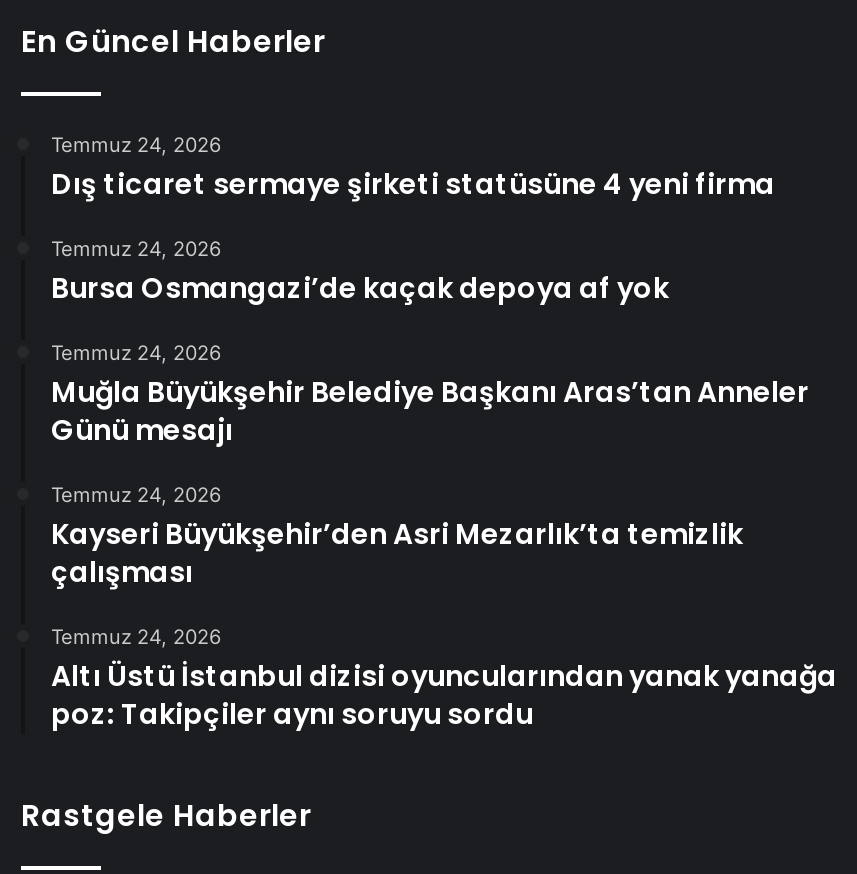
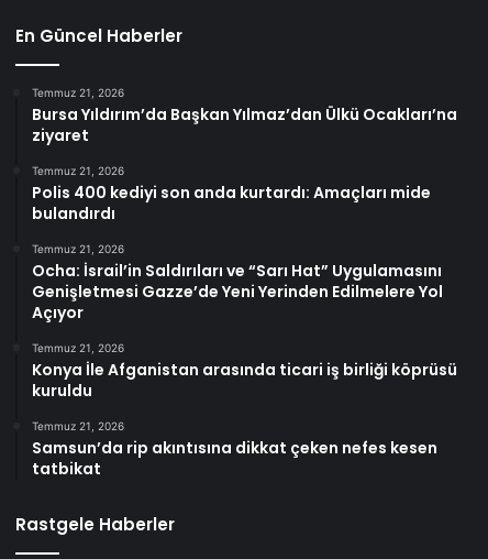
[51,132,775,204] Temmuz 24, 2026 | Dış ticaret sermaye şirketi statüsüne 4 yeni firma -> [32,86,457,146] Temmuz 21, 2026 | Bursa Yıldırım’da Başkan Yılmaz’dan Ülkü Ocakları’na | ziyaret
[51,236,669,308] Temmuz 24, 2026 | Bursa Osmangazi’de kaçak depoya af yok -> [32,164,431,224] Temmuz 21, 2026 | Polis 400 kediyi son anda kurtardı: Amaçları mide | bulandırdı
[51,340,809,450] Temmuz 24, 2026 | Muğla Büyükşehir Belediye Başkanı Aras’tan Anneler | Günü mesajı -> [32,242,443,323] Temmuz 21, 2026 | Ocha: İsrail’in Saldırıları ve “Sarı Hat” Uygulamasını | Genişletmesi Gazze’de Yeni Yerinden Edilmelere Yol | Açıyor
[51,482,743,592] Temmuz 24, 2026 | Kayseri Büyükşehir’den Asri Mezarlık’ta temizlik | çalışması -> [32,341,457,401] Temmuz 21, 2026 | Konya İle Afganistan arasında ticari iş birliği köprüsü | kuruldu
[51,624,837,734] Temmuz 24, 2026 | Altı Üstü İstanbul dizisi oyuncularından yanak yanağa | poz: Takipçiler aynı soruyu sordu -> [32,419,437,480] Temmuz 21, 2026 | Samsun’da rip akıntısına dikkat çeken nefes kesen | tatbikat

